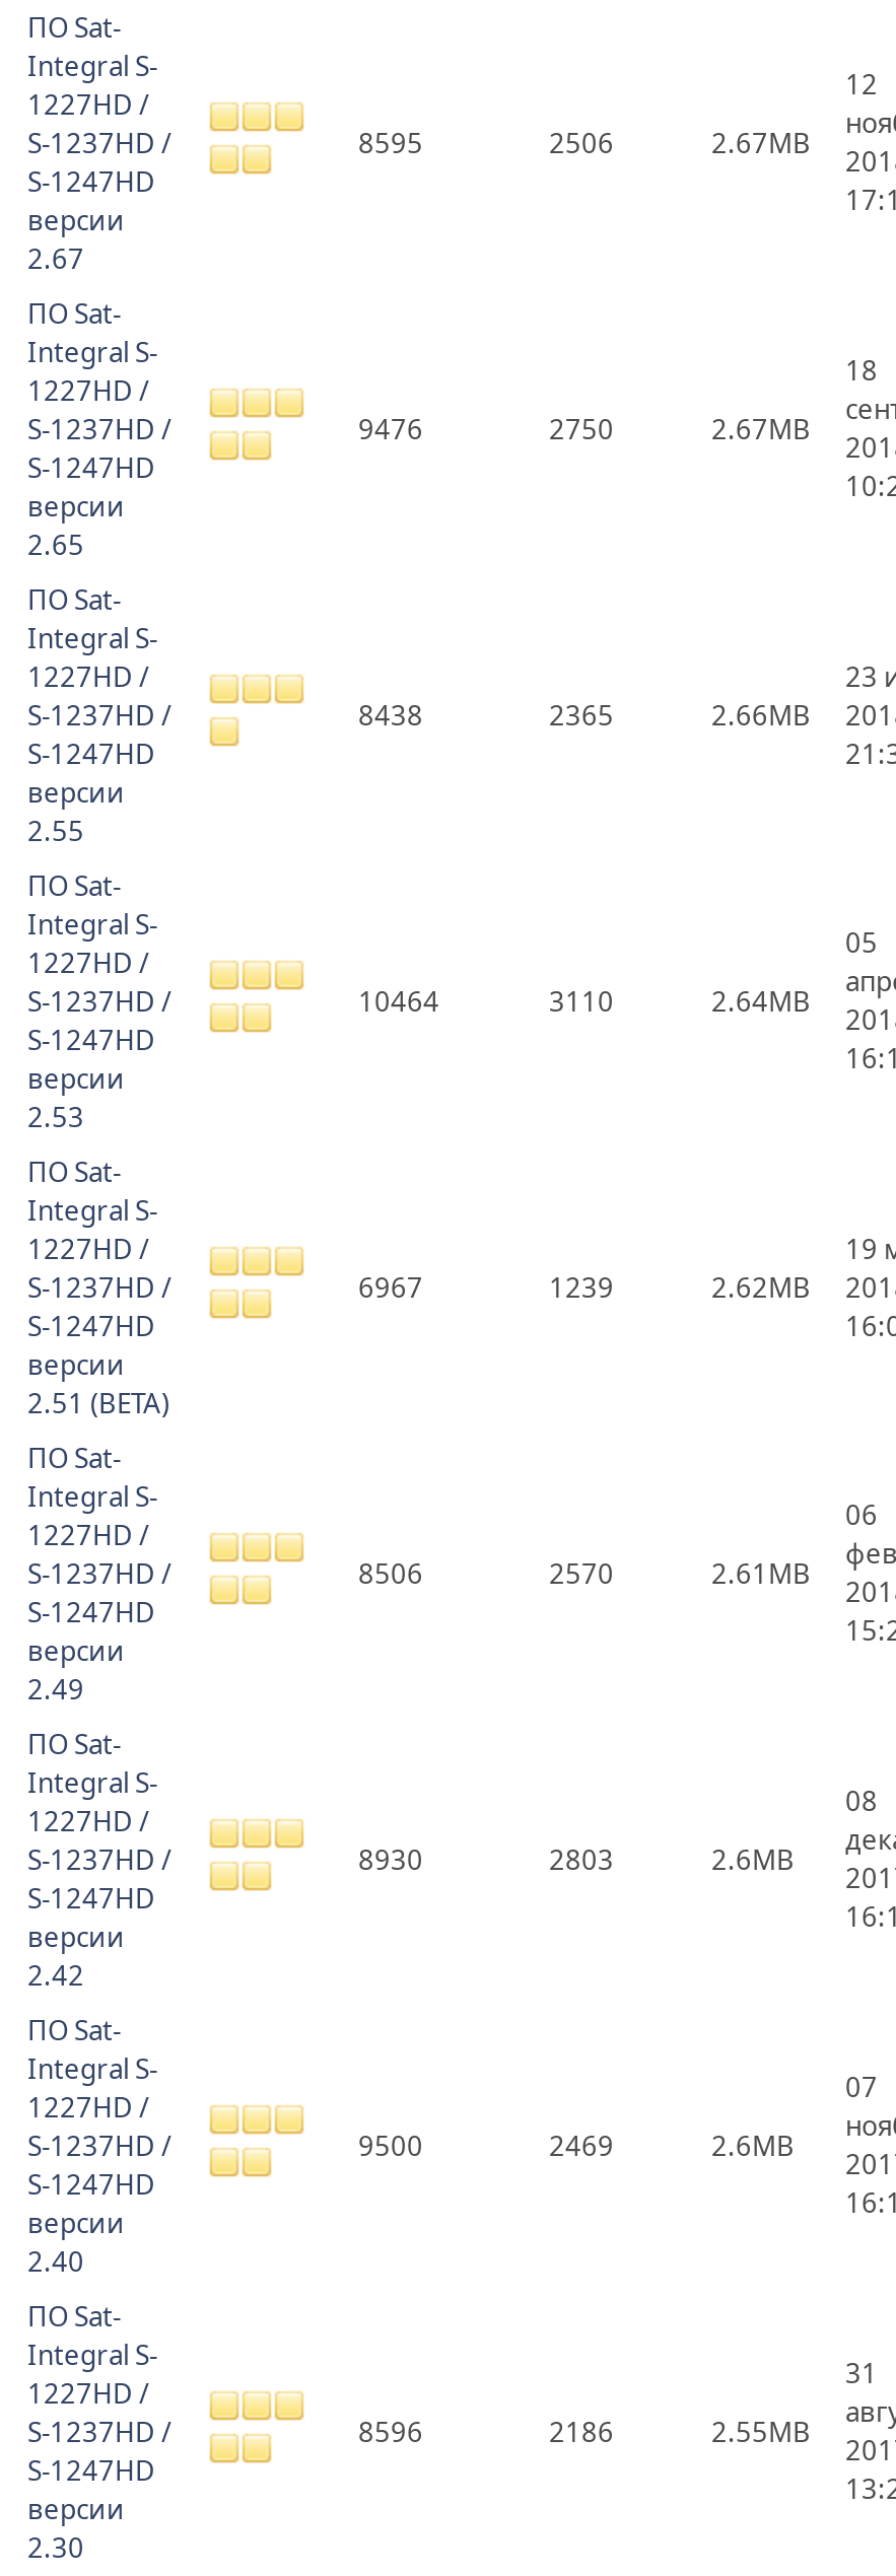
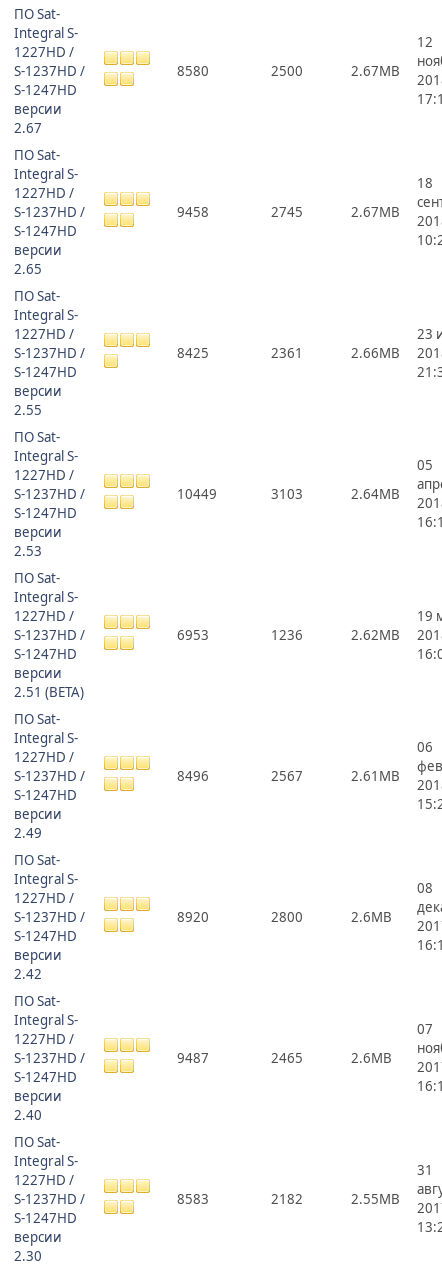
[358,125,423,161] 8595 -> [177,62,209,80] 8580
[549,125,614,161] 2506 -> [271,62,303,80] 2500
[358,411,423,447] 9476 -> [177,203,209,221] 9458
[549,411,614,447] 2750 -> [271,203,303,221] 2745
[358,697,423,734] 8438 -> [177,344,209,362] 8425
[549,697,614,734] 2365 -> [271,344,303,362] 2361
[358,983,439,1020] 10464 -> [177,485,217,503] 10449
[549,983,614,1020] 3110 -> [271,485,303,503] 3103
[358,1269,423,1306] 6967 -> [177,626,209,644] 6953
[549,1269,614,1306] 1239 -> [271,626,303,644] 1236
[358,1555,423,1592] 8506 -> [177,767,209,785] 8496
[549,1555,614,1592] 2570 -> [271,767,303,785] 2567
[358,1841,423,1878] 8930 -> [177,908,209,926] 8920
[549,1841,614,1878] 2803 -> [271,908,303,926] 2800
[358,2128,423,2164] 9500 -> [177,1049,209,1067] 9487
[549,2128,614,2164] 2469 -> [271,1049,303,1067] 2465
[358,2414,423,2450] 8596 -> [177,1190,209,1208] 8583
[549,2414,614,2450] 2186 -> [271,1190,303,1208] 2182

